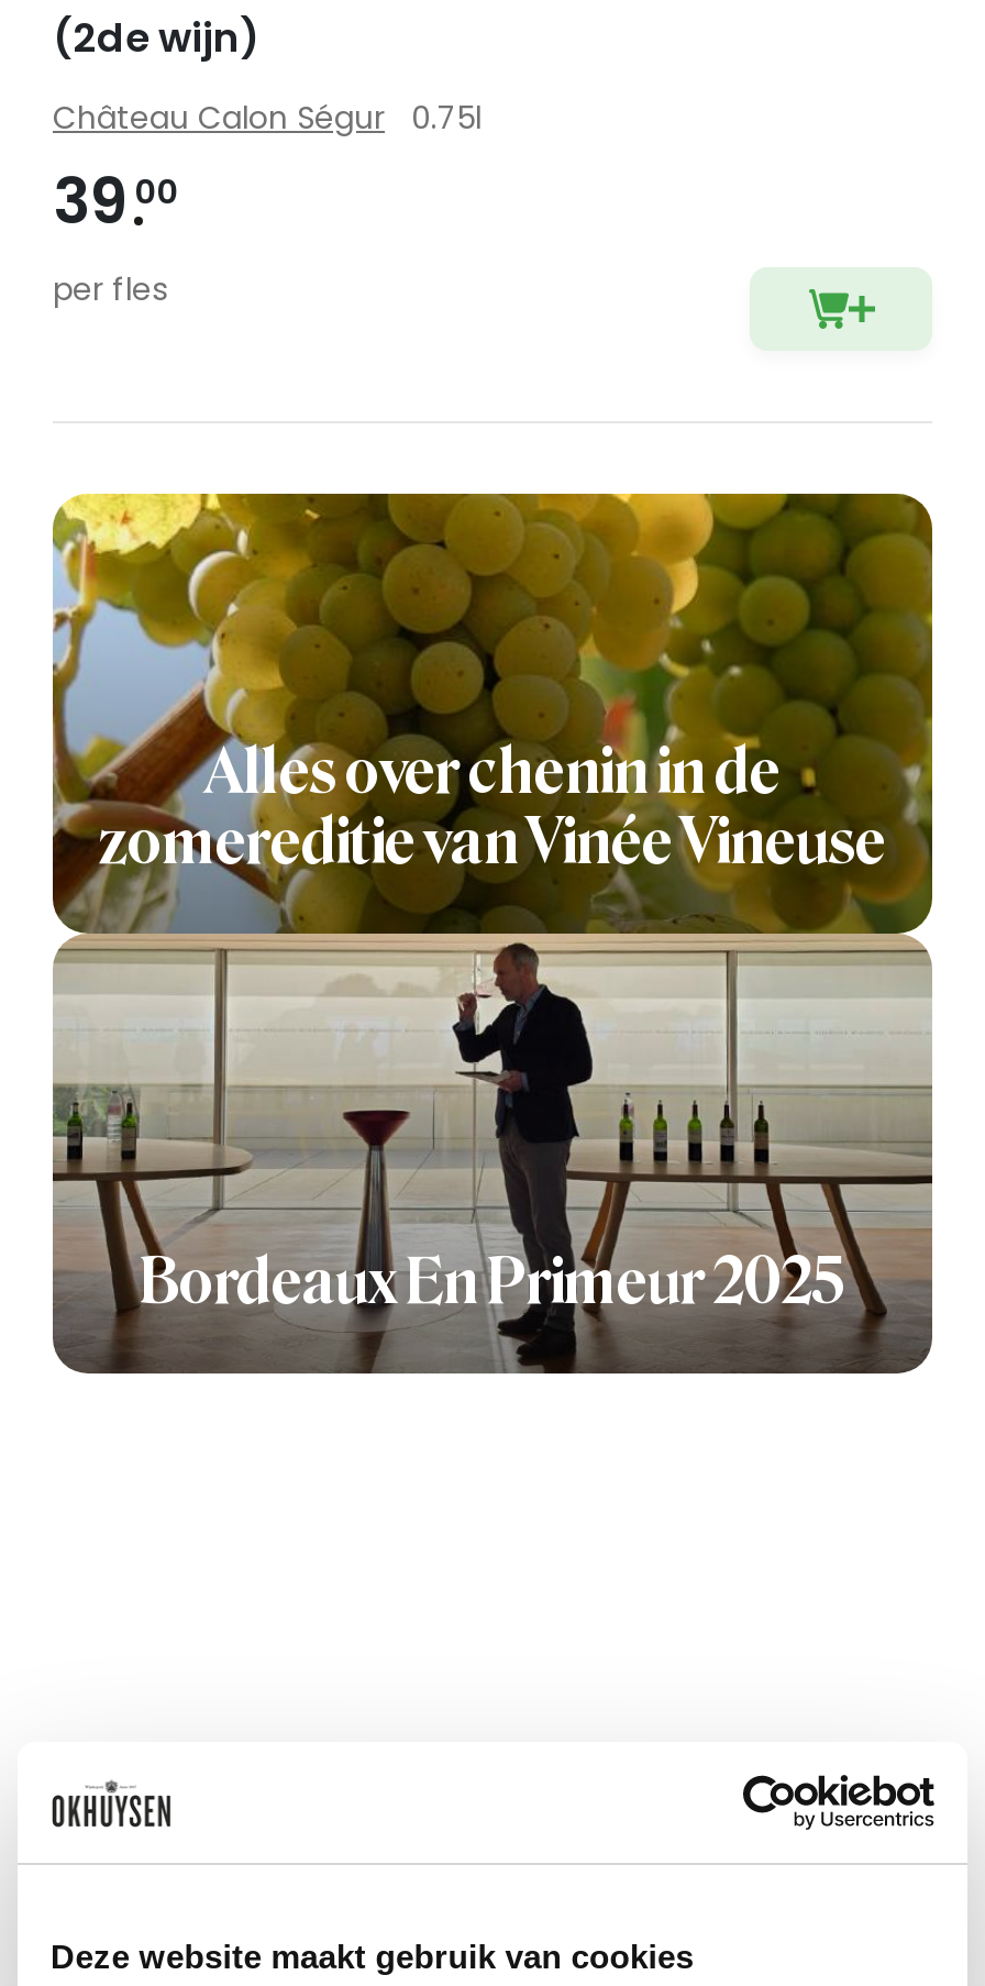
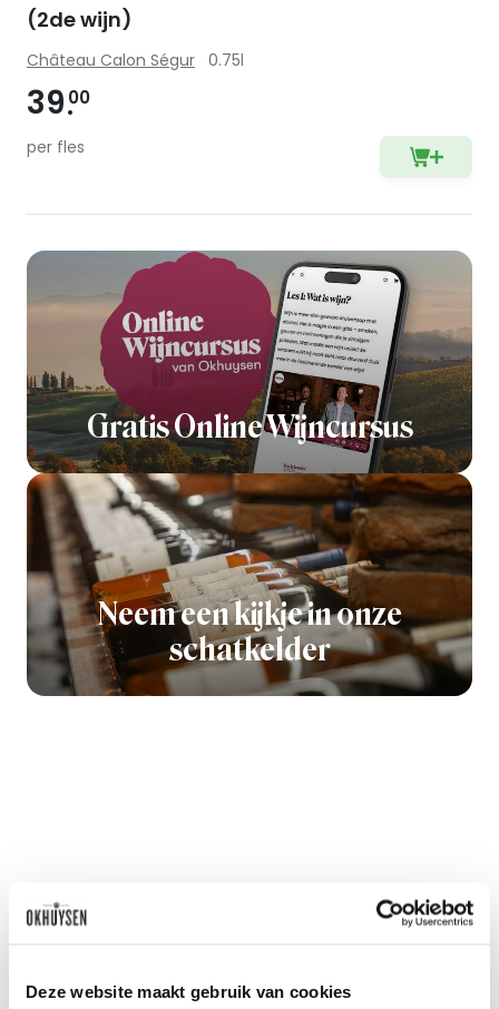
[51,492,934,1373] [image] | Alles over chenin in de | zomereditie van Vinée Vineuse -> [27,249,473,696] [image] | Gratis Online Wijncursus
[140,1246,845,1319] Bordeaux En Primeur 2025 -> [97,596,402,668] Neem een kijkje in onze | schatkelder

